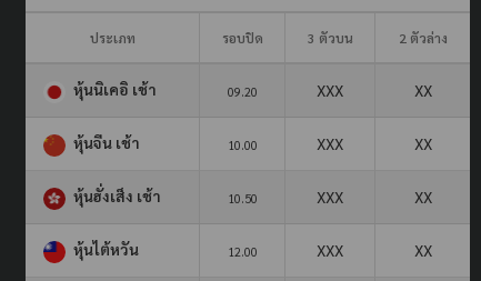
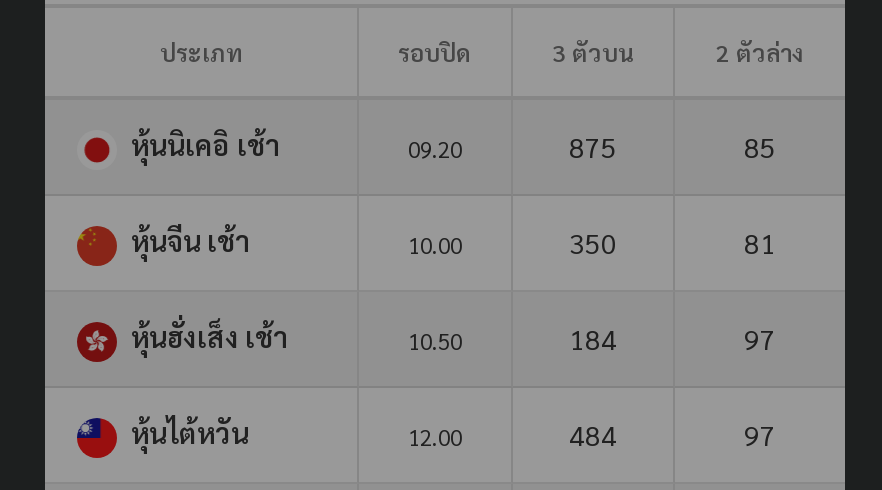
[317,80,432,100] XXX | XX -> [569,128,776,164] 875 | 85
[317,133,432,153] XXX | XX -> [569,224,776,260] 350 | 81
[317,186,432,206] XXX | XX -> [569,320,776,356] 184 | 97
[317,240,432,260] XXX | XX -> [569,416,776,452] 484 | 97

